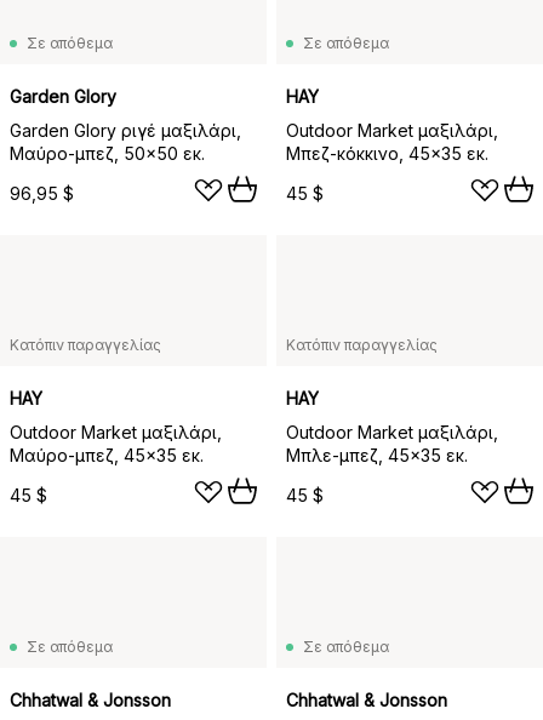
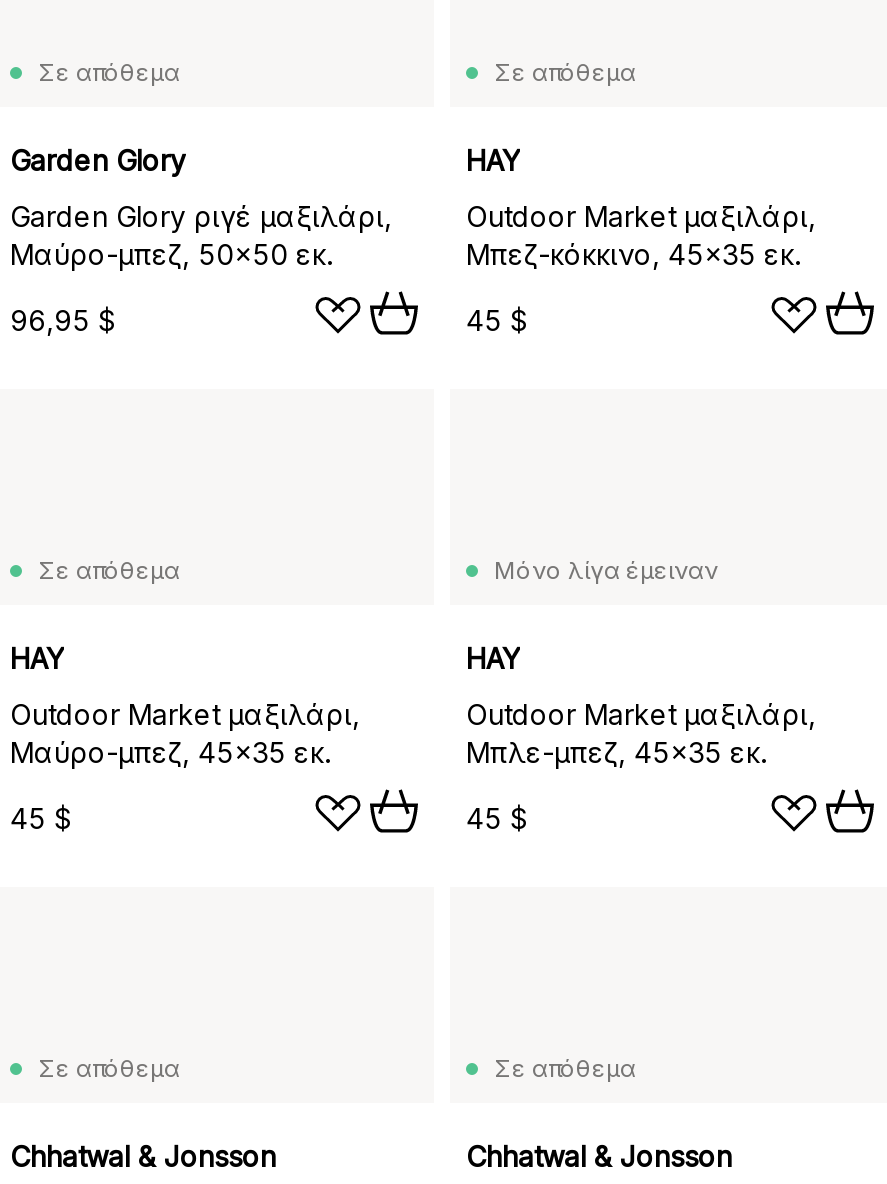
[10,336,161,354] Κατόπιν παραγγελίας -> [38,555,180,585] Σε απόθεμα
[286,336,438,354] Κατόπιν παραγγελίας -> [494,555,718,585] Μόνο λίγα έμειναν

